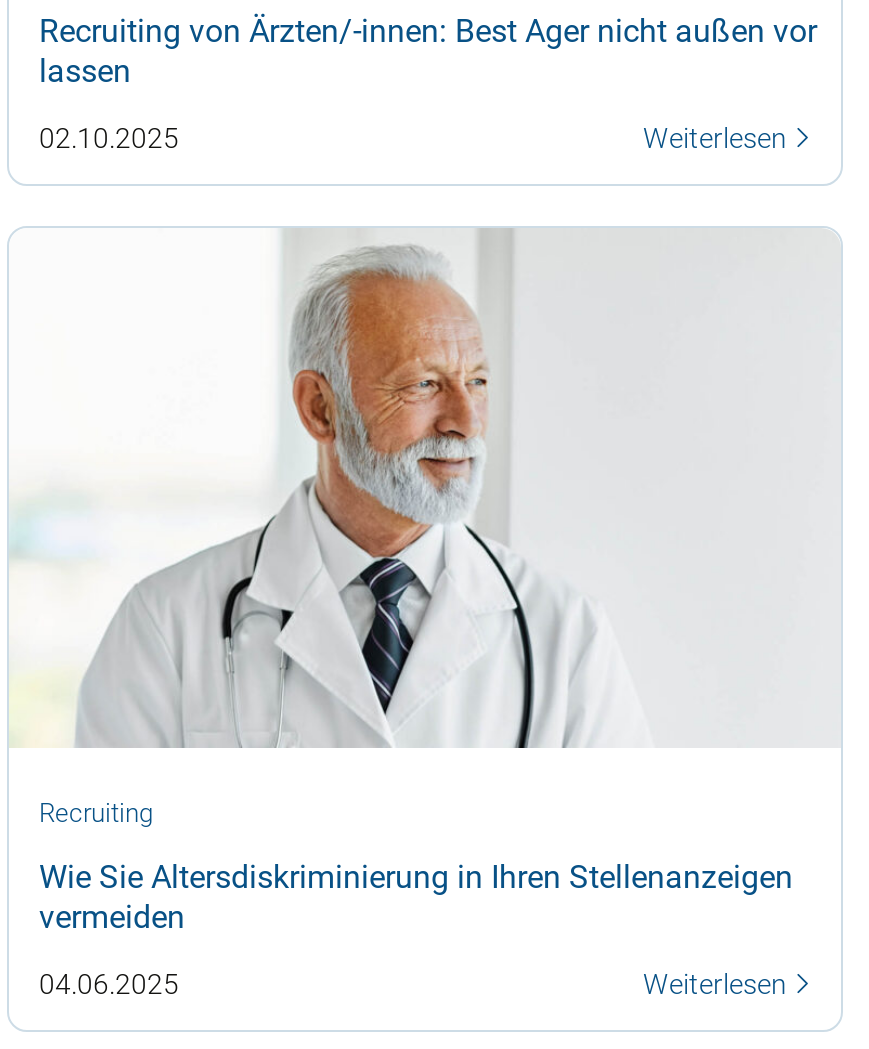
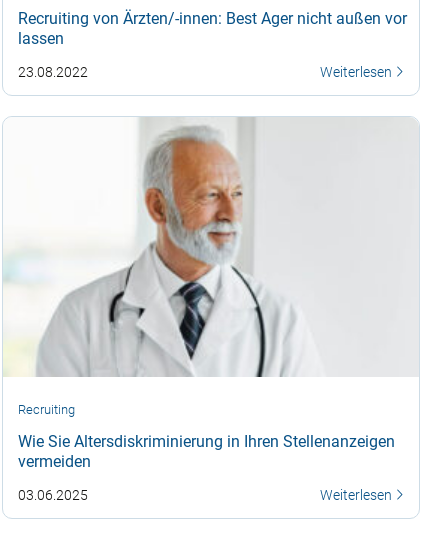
[39,122,179,154] 02.10.2025 -> [18,63,88,79] 23.08.2022
[39,968,179,1000] 04.06.2025 -> [18,487,88,503] 03.06.2025

